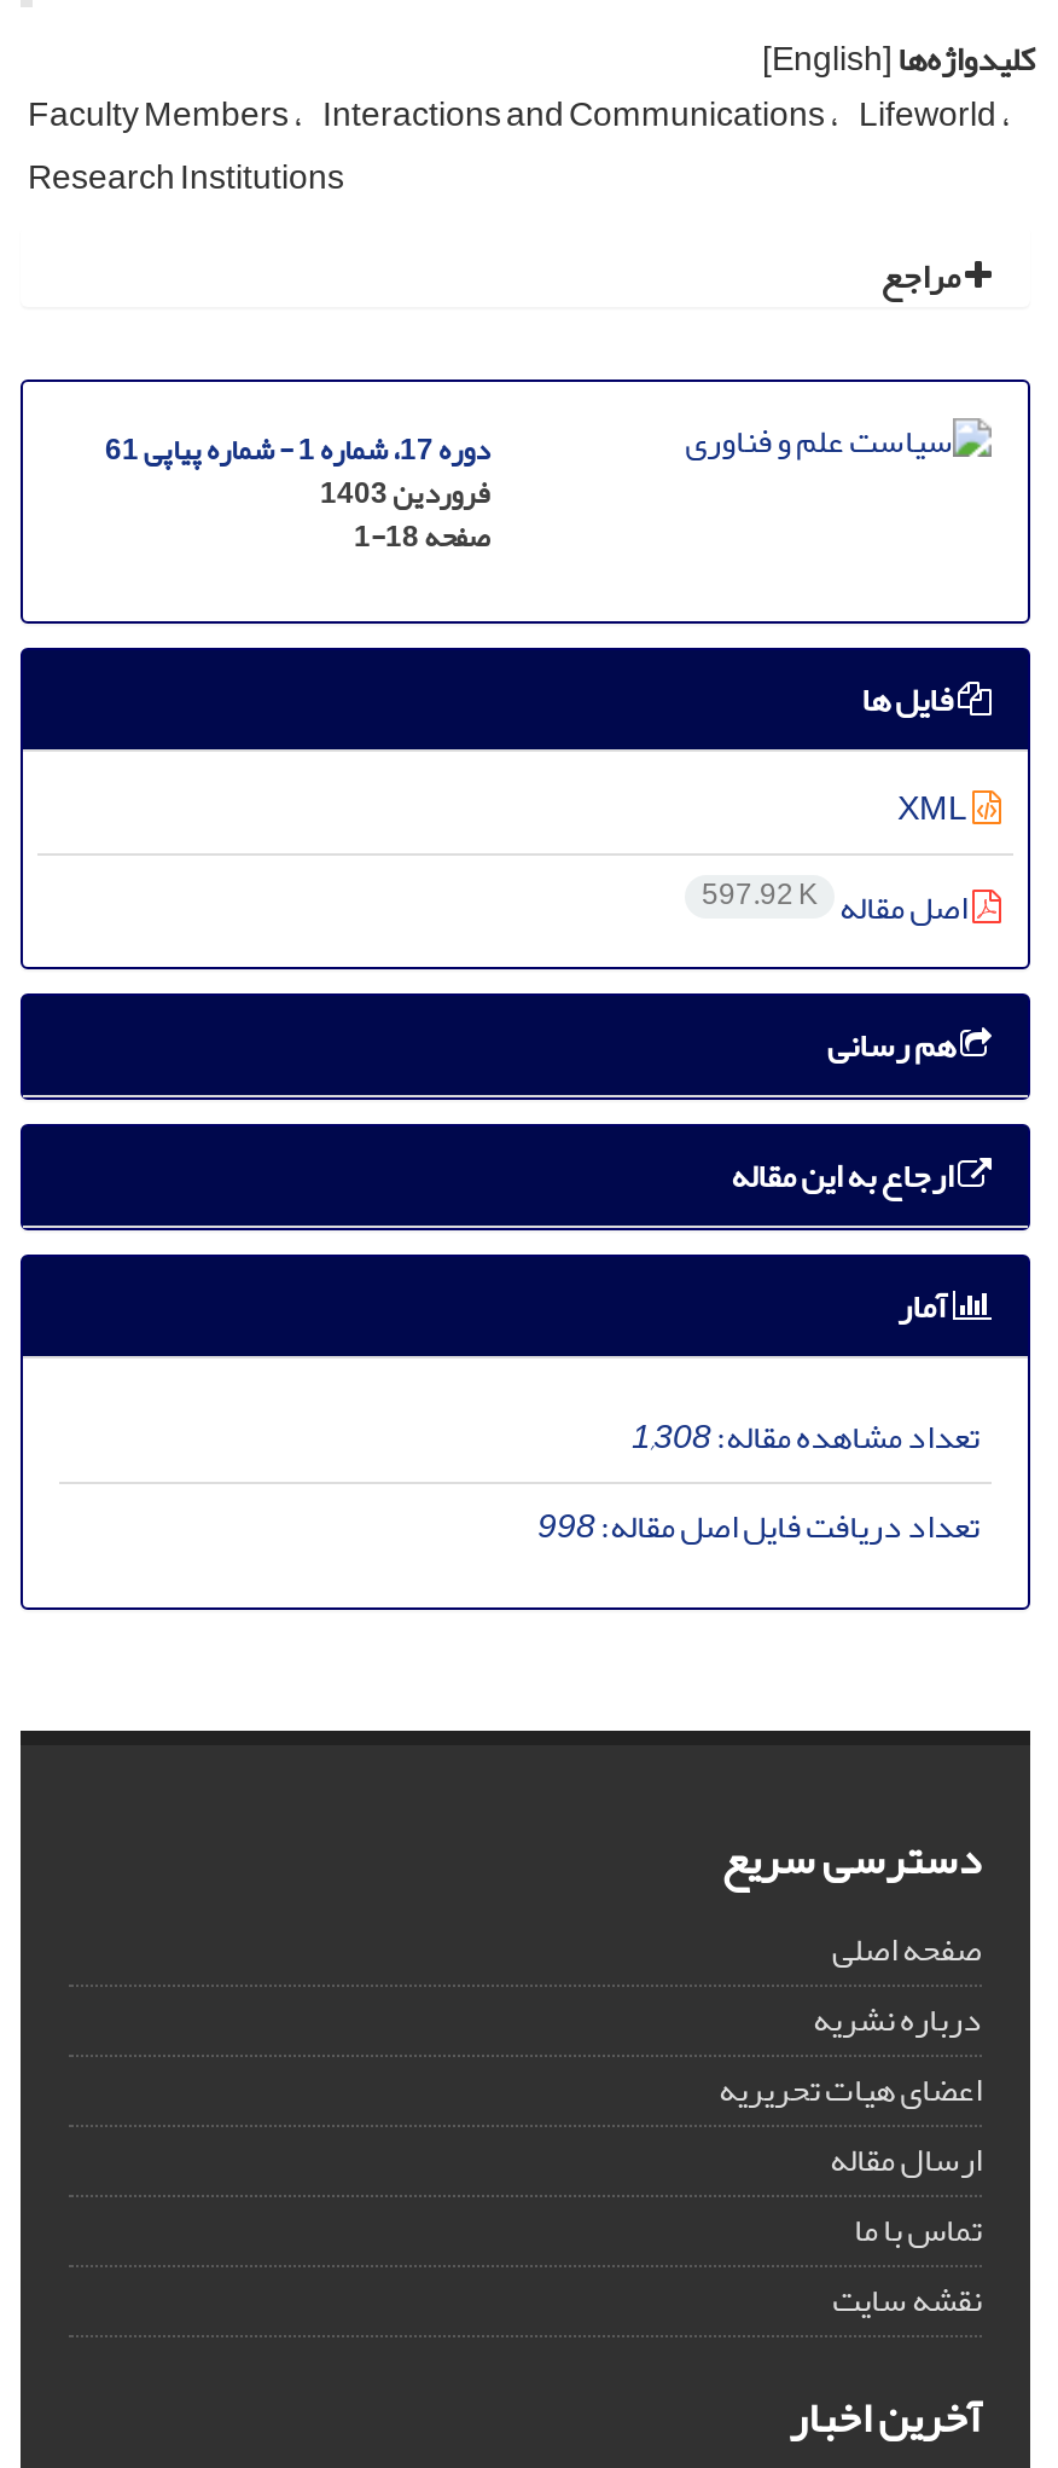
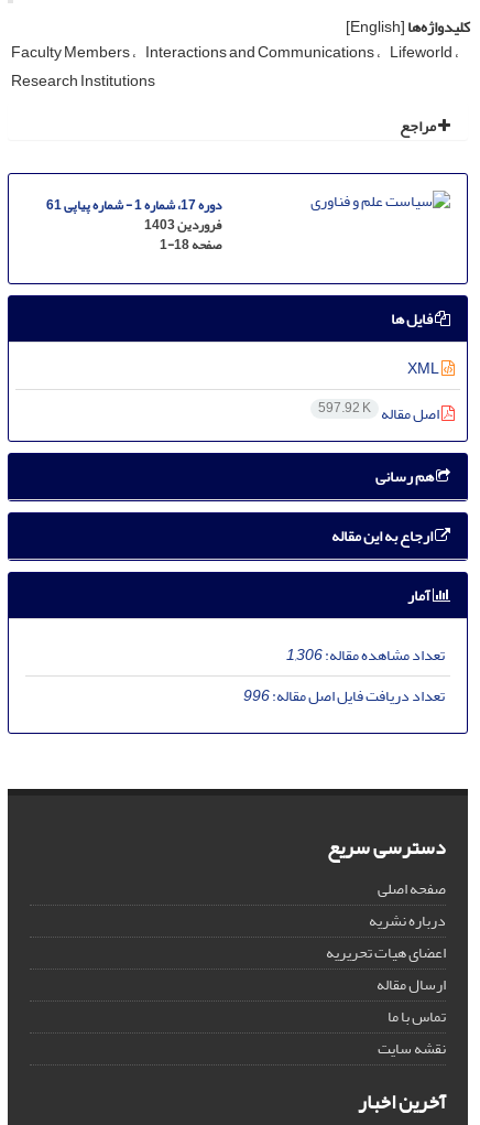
[632,1404,979,1469] تعداد مشاهده مقاله:1,308 -> [286,640,445,670] تعداد مشاهده مقاله:1,306
[537,1493,979,1558] تعداد دریافت فایل اصل مقاله:998 -> [243,681,445,710] تعداد دریافت فایل اصل مقاله:996

